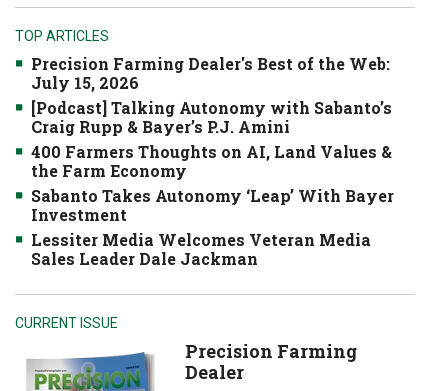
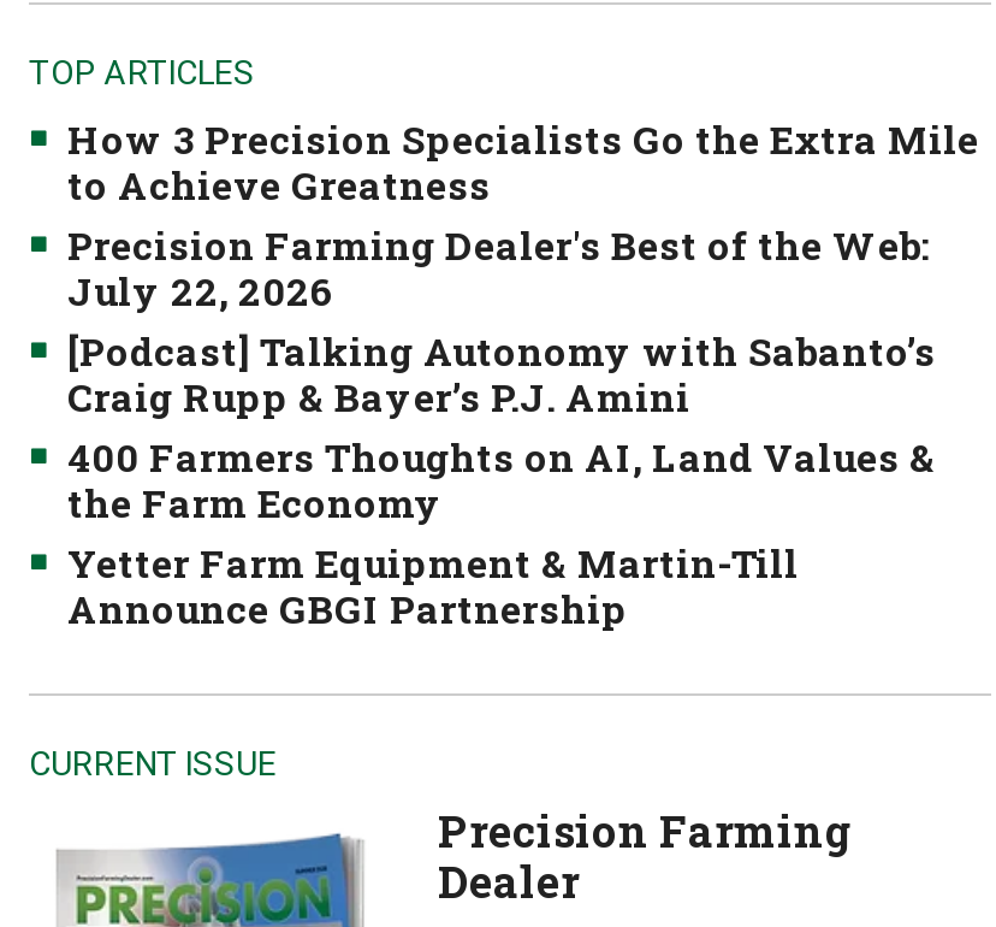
none -> [67,113,979,209] How 3 Precision Specialists Go the Extra Mile | to Achieve Greatness
moved [31,53,390,74] -> [67,219,931,270]: Precision Farming Dealer's Best of the Web:
[31,72,139,93] July 15, 2026 -> [67,265,334,315] July 22, 2026
moved [31,97,392,181] -> [67,325,936,527]: [Podcast] Talking Autonomy with Sabanto’s | Craig Rupp & Bayer’s P.J. Amini | 400 Farmers Thoughts on AI, Land Values & | the Farm Economy
[31,185,394,269] Sabanto Takes Autonomy ‘Leap’ With Bayer | Investment | Lessiter Media Welcomes Veteran Media | Sales Leader Dale Jackman -> [67,537,799,633] Yetter Farm Equipment & Martin-Till | Announce GBGI Partnership

